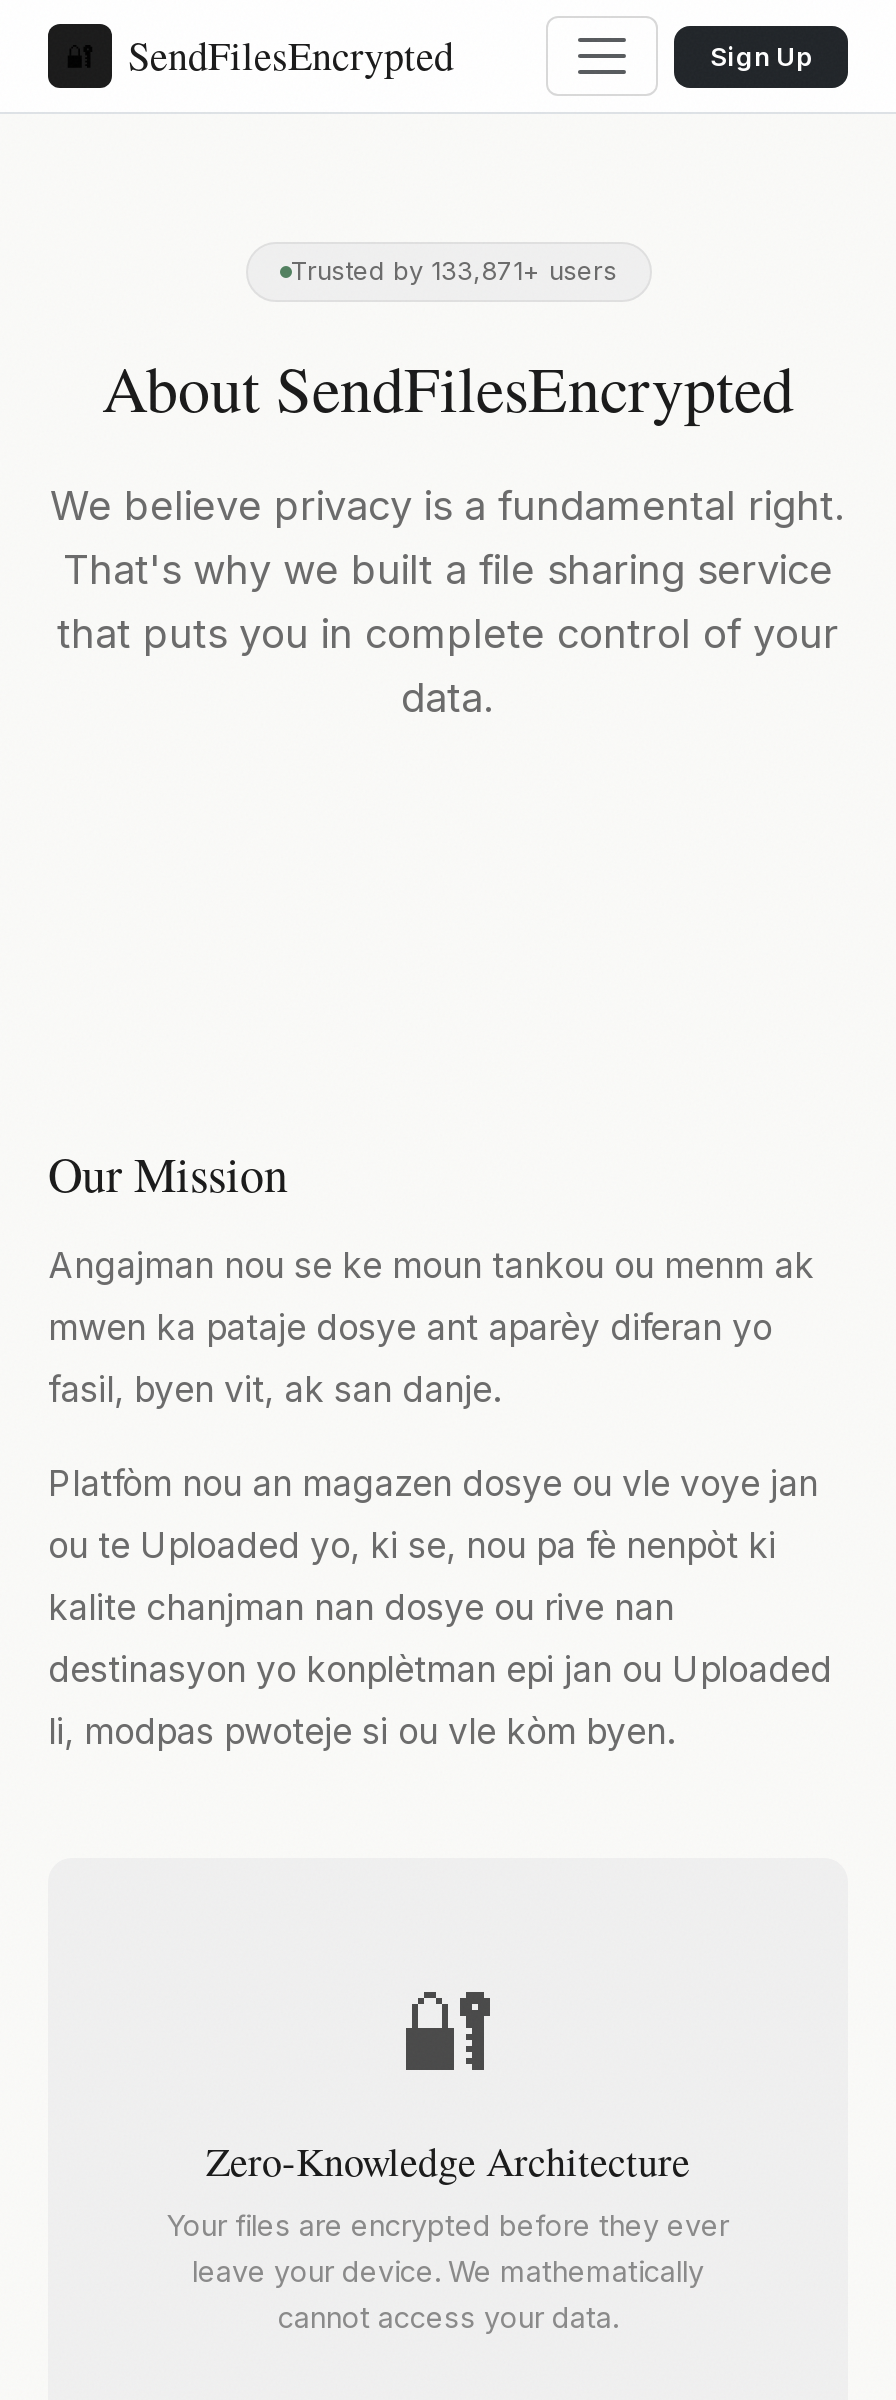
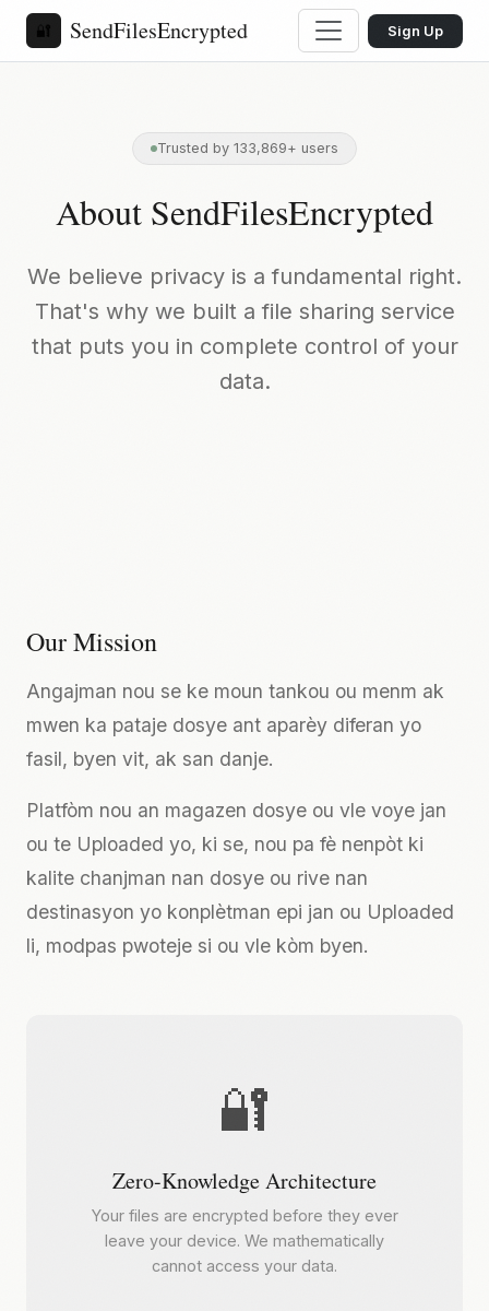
[291,256,617,286] Trusted by 133,871+ users -> [157,140,338,156] Trusted by 133,869+ users

